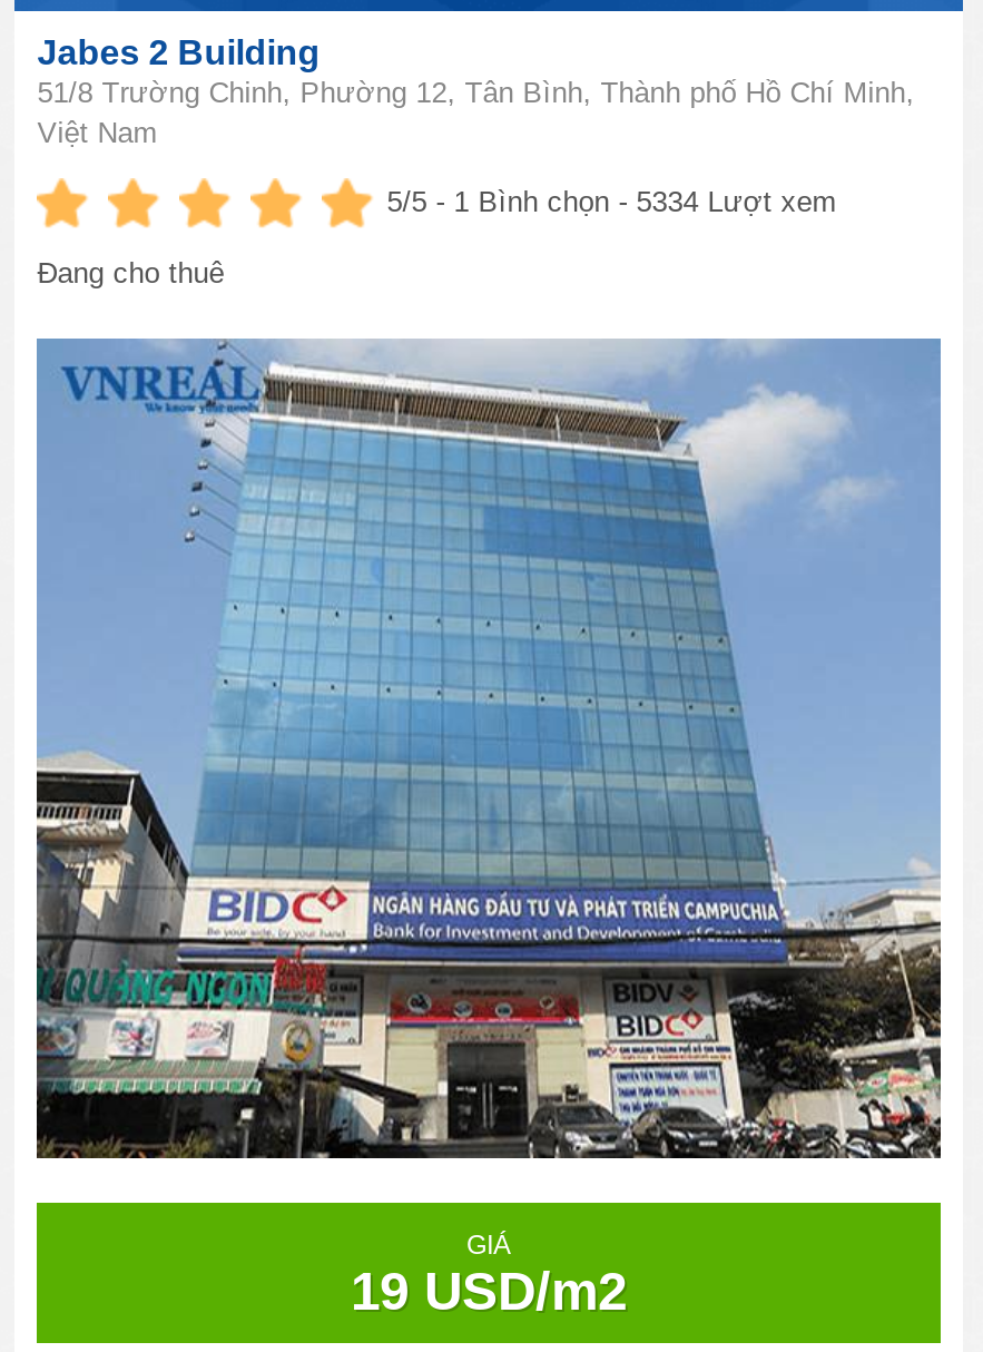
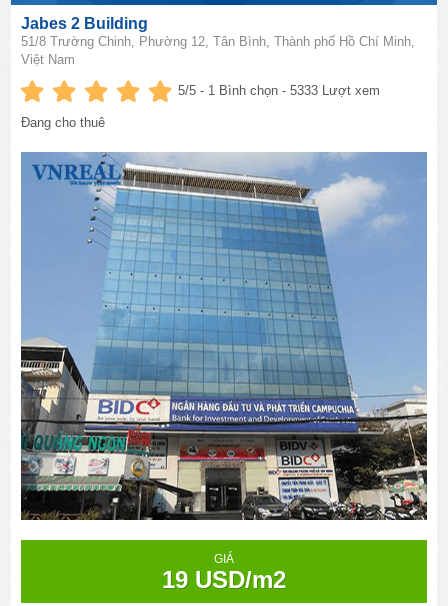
[387,185,836,218] 5/5 - 1 Bình chọn - 5334 Lượt xem -> [178,83,380,98] 5/5 - 1 Bình chọn - 5333 Lượt xem

